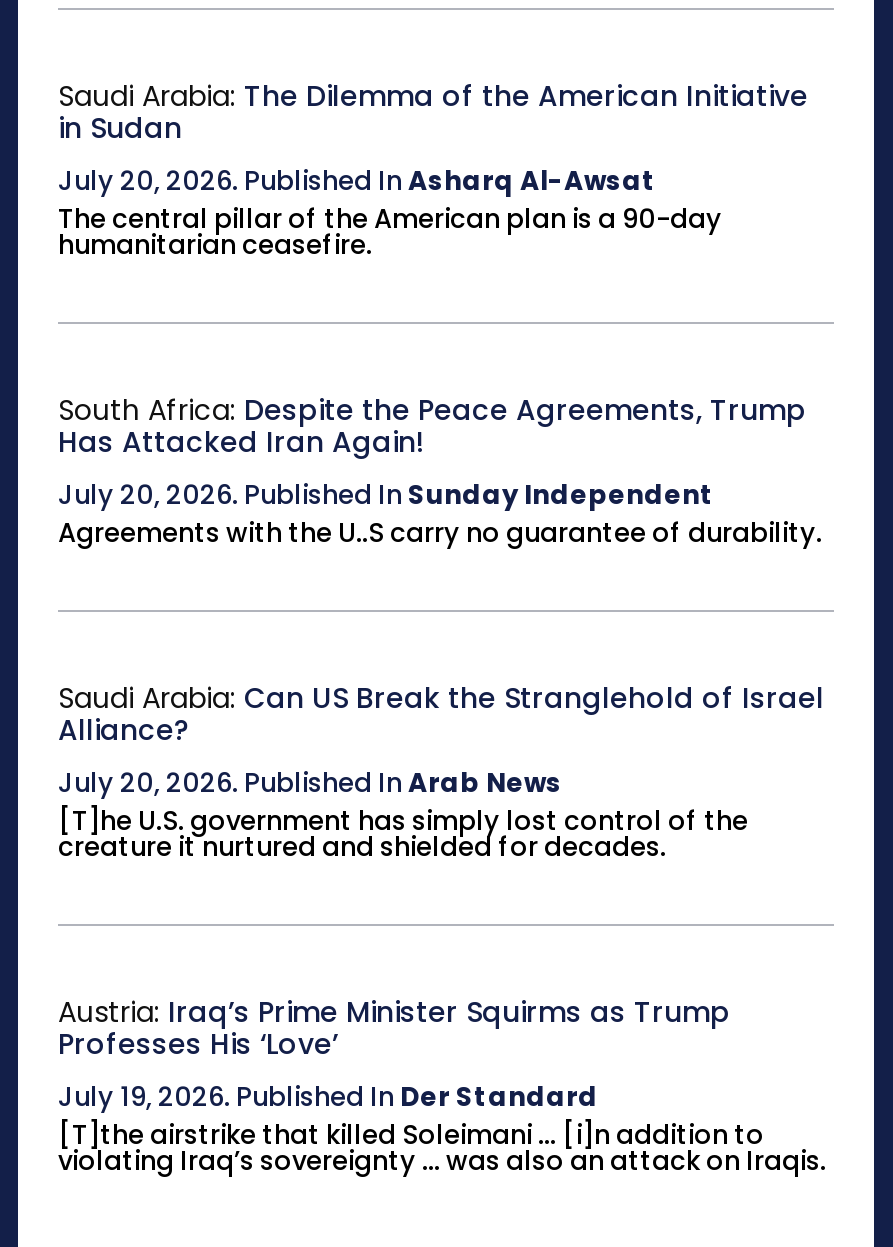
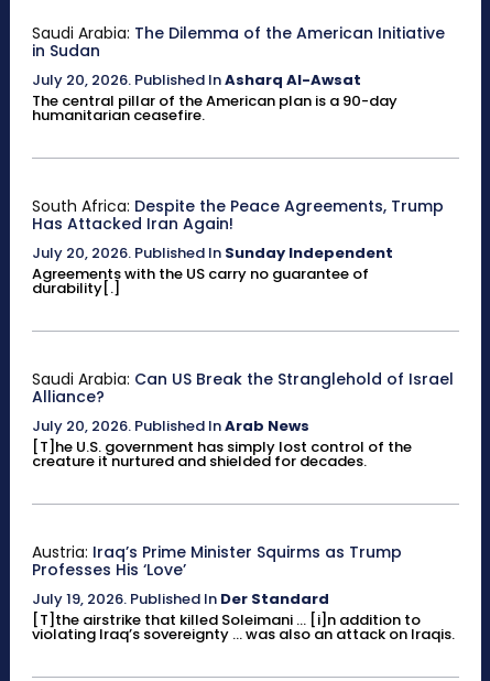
[58,514,822,552] Agreements with the U..S carry no guarantee of durability. -> [32,263,369,299] Agreements with the US carry no guarantee of | durability[.]

